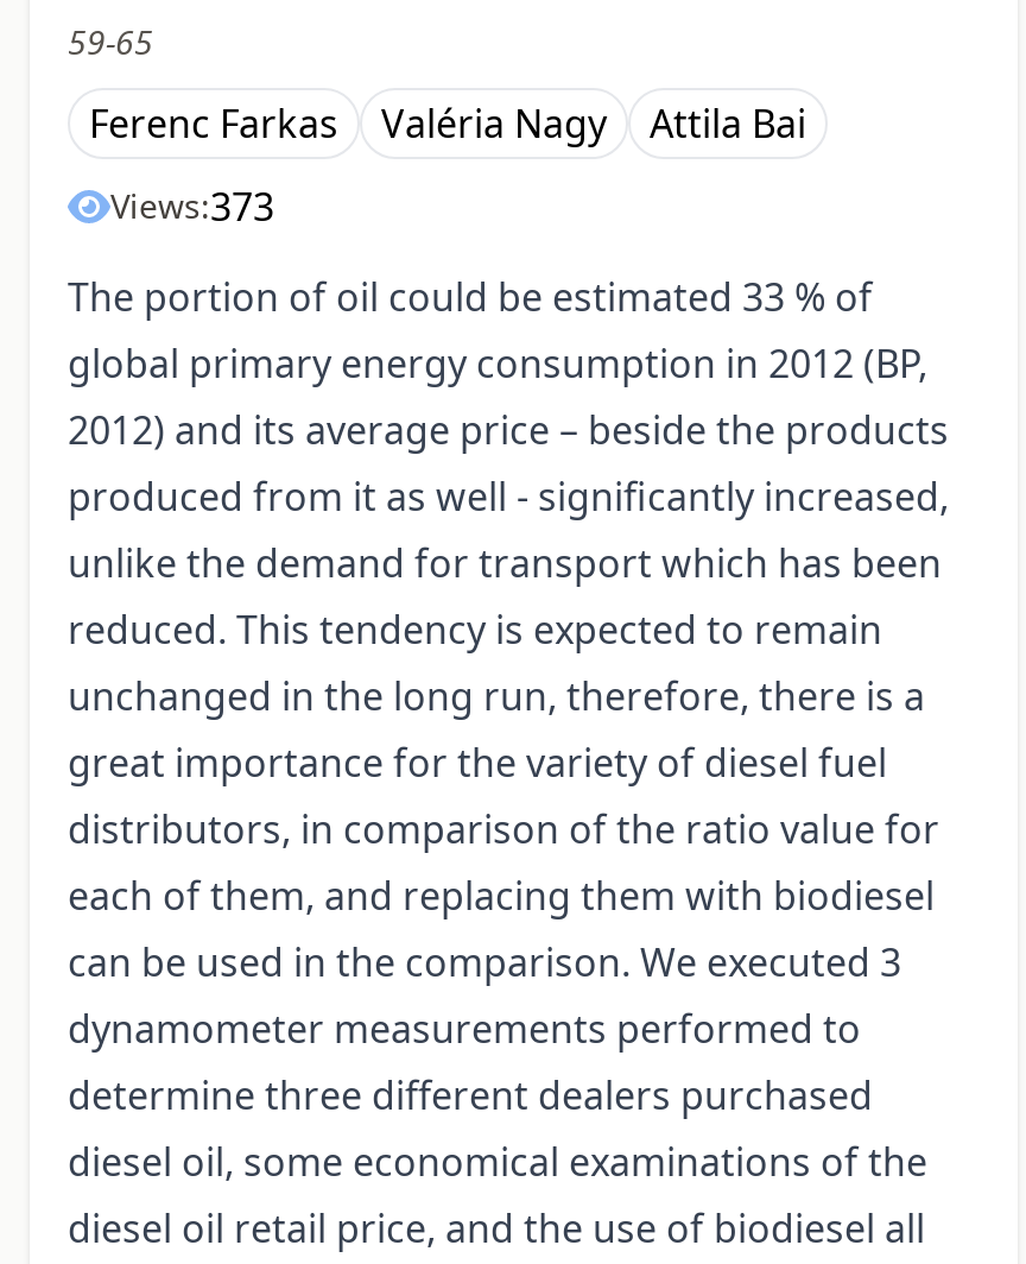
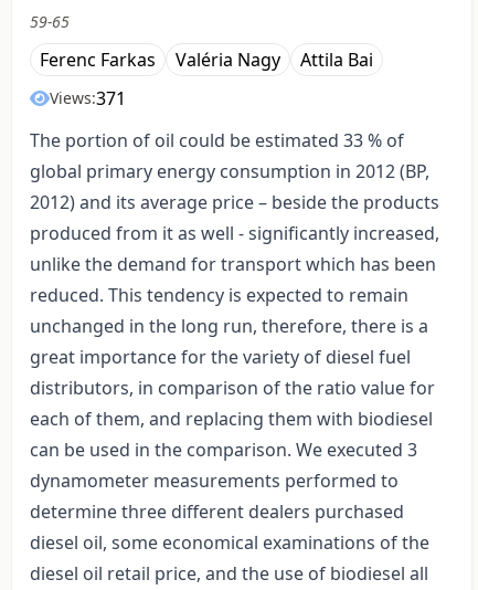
[110,181,274,233] Views:373 -> [50,86,126,111] Views:371

